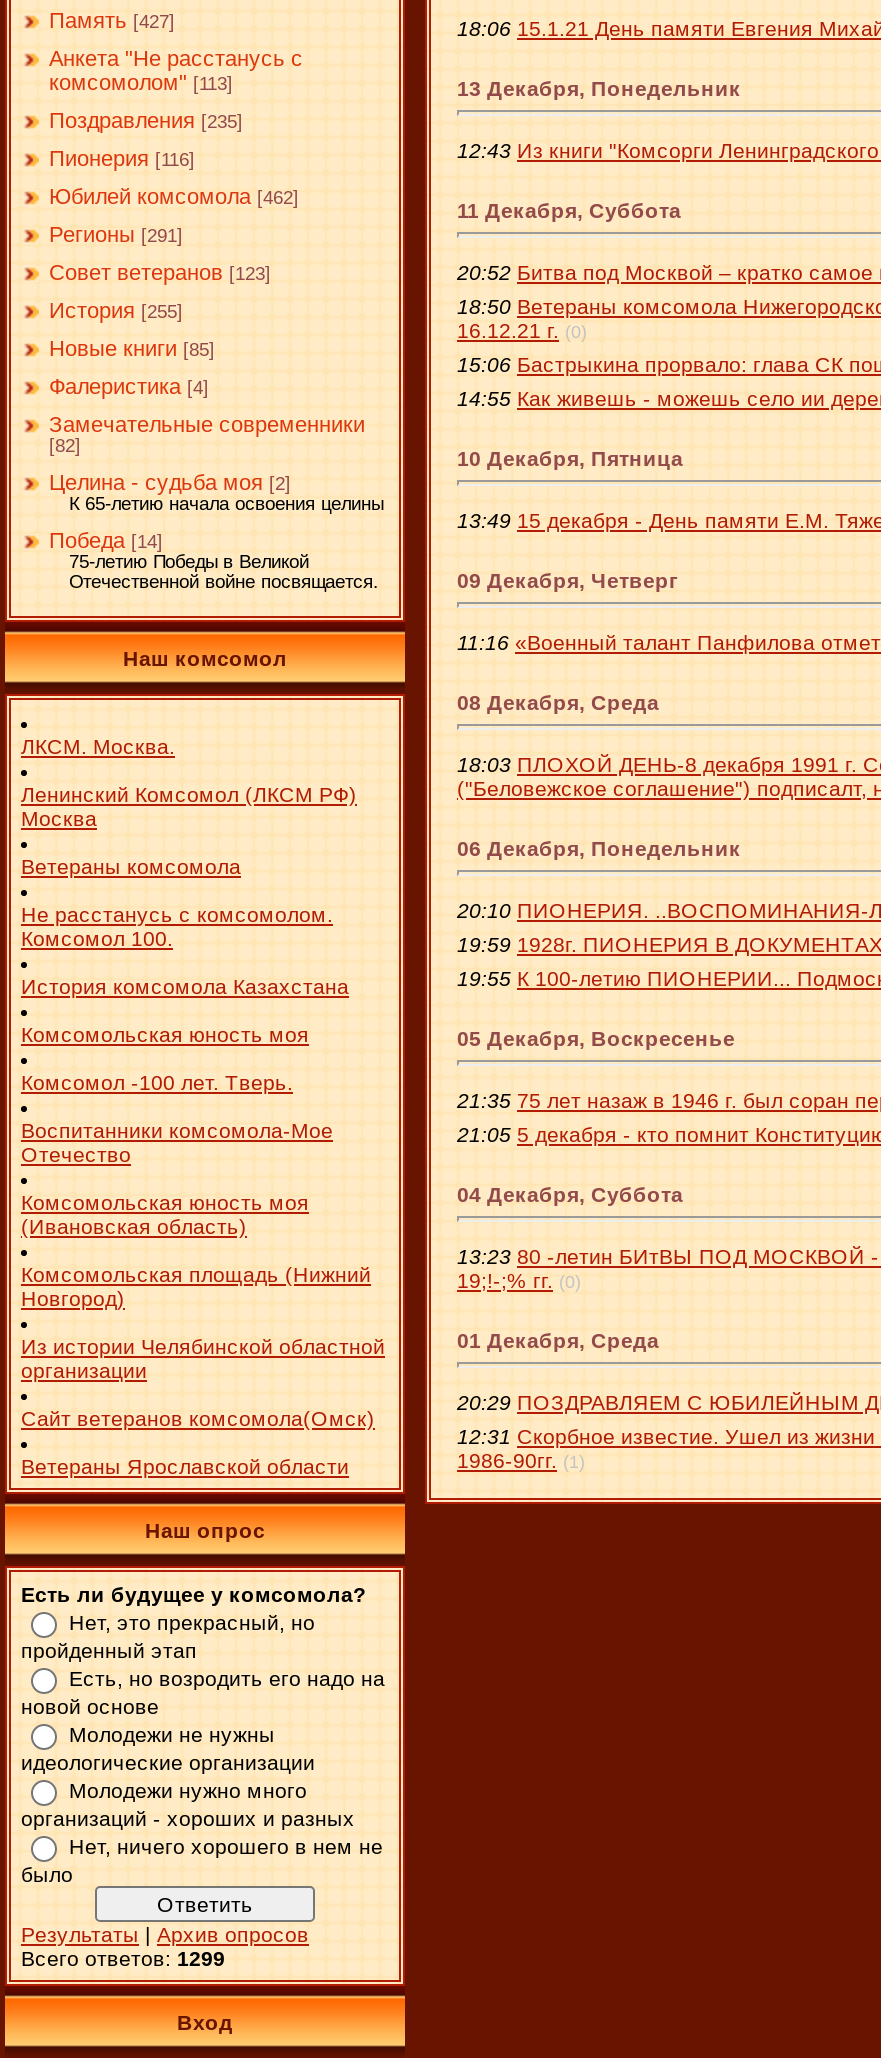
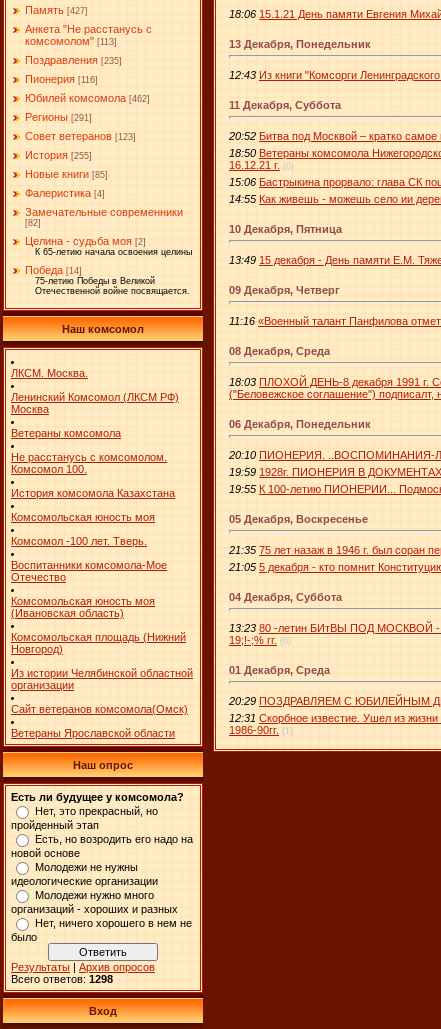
[21,1946,225,1970] Всего ответов:1299 -> [11,973,113,985] Всего ответов:1298

